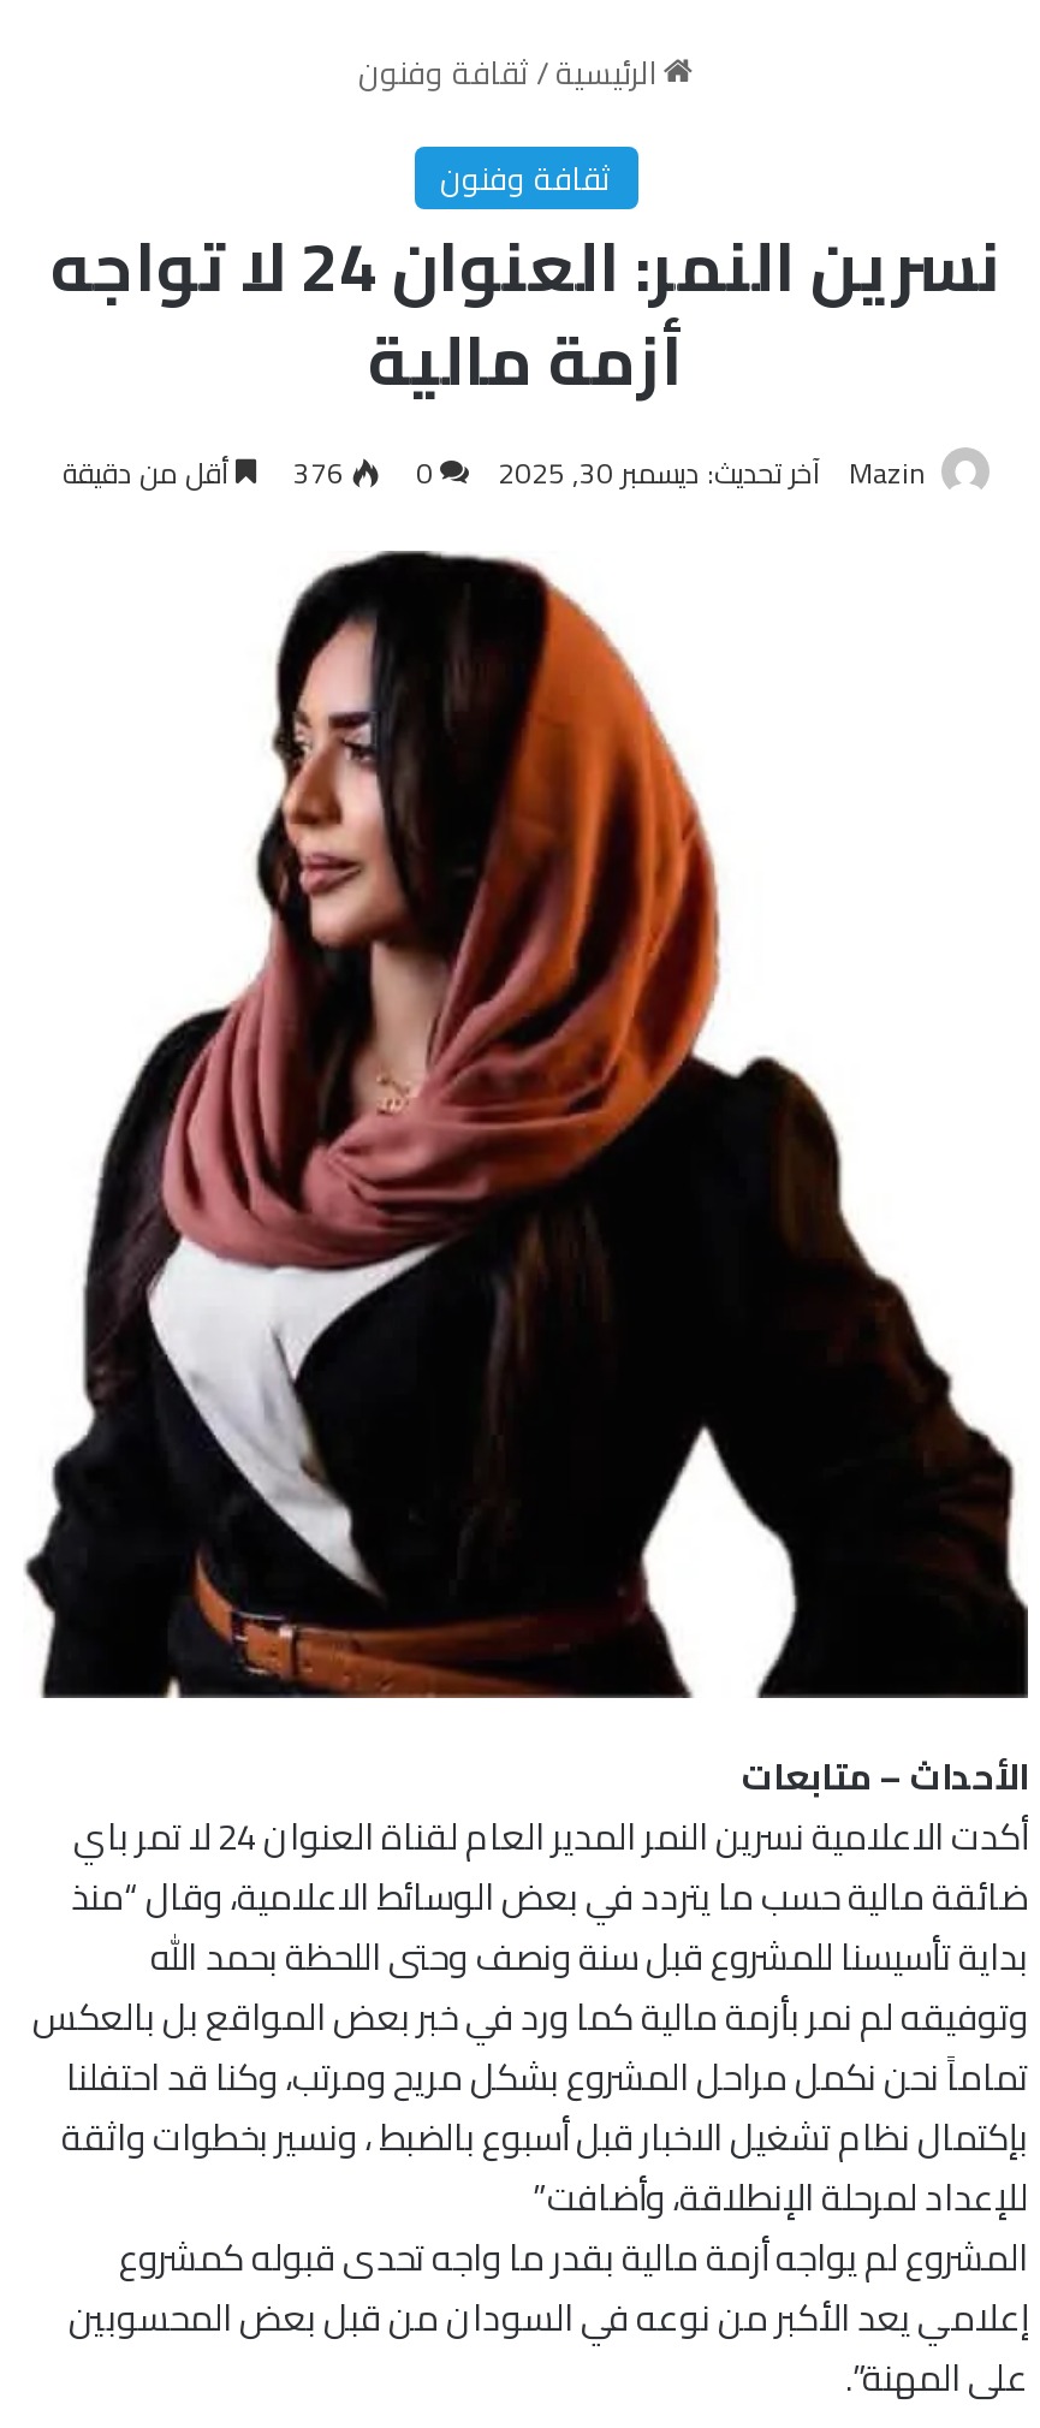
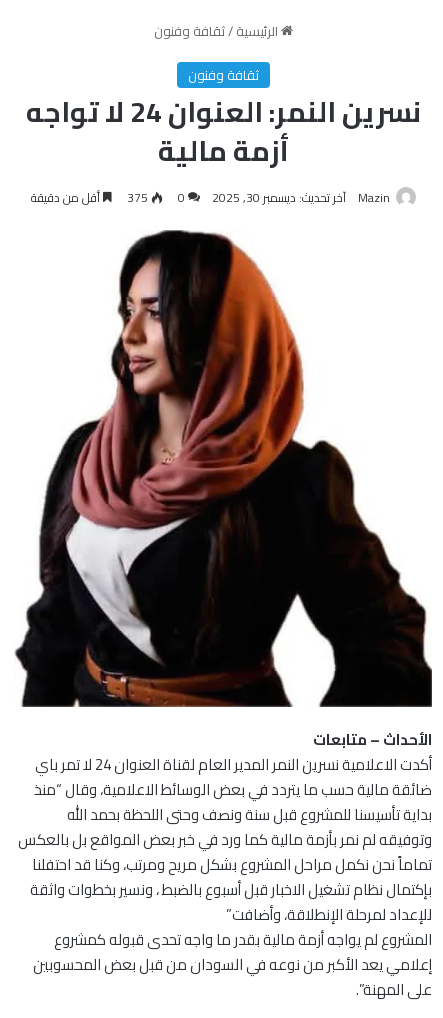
[63,445,433,500] 0 376 أقل من دقيقة -> [30,186,184,209] 0 375 أقل من دقيقة

